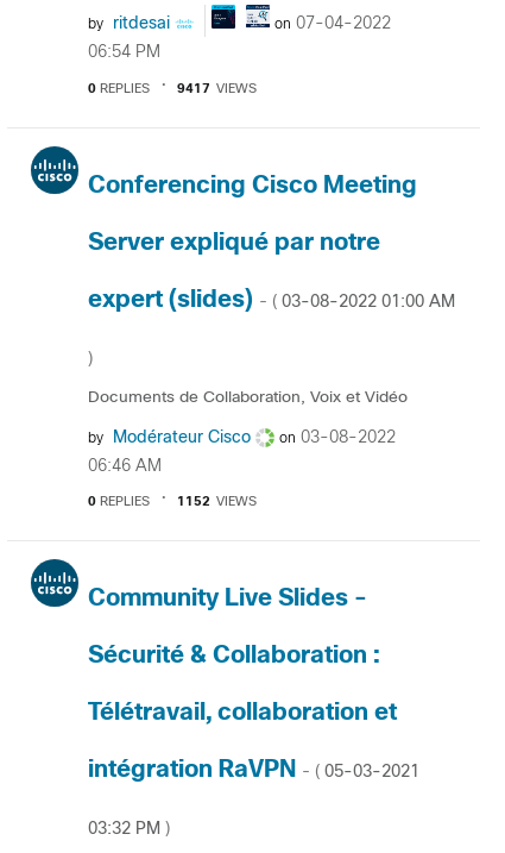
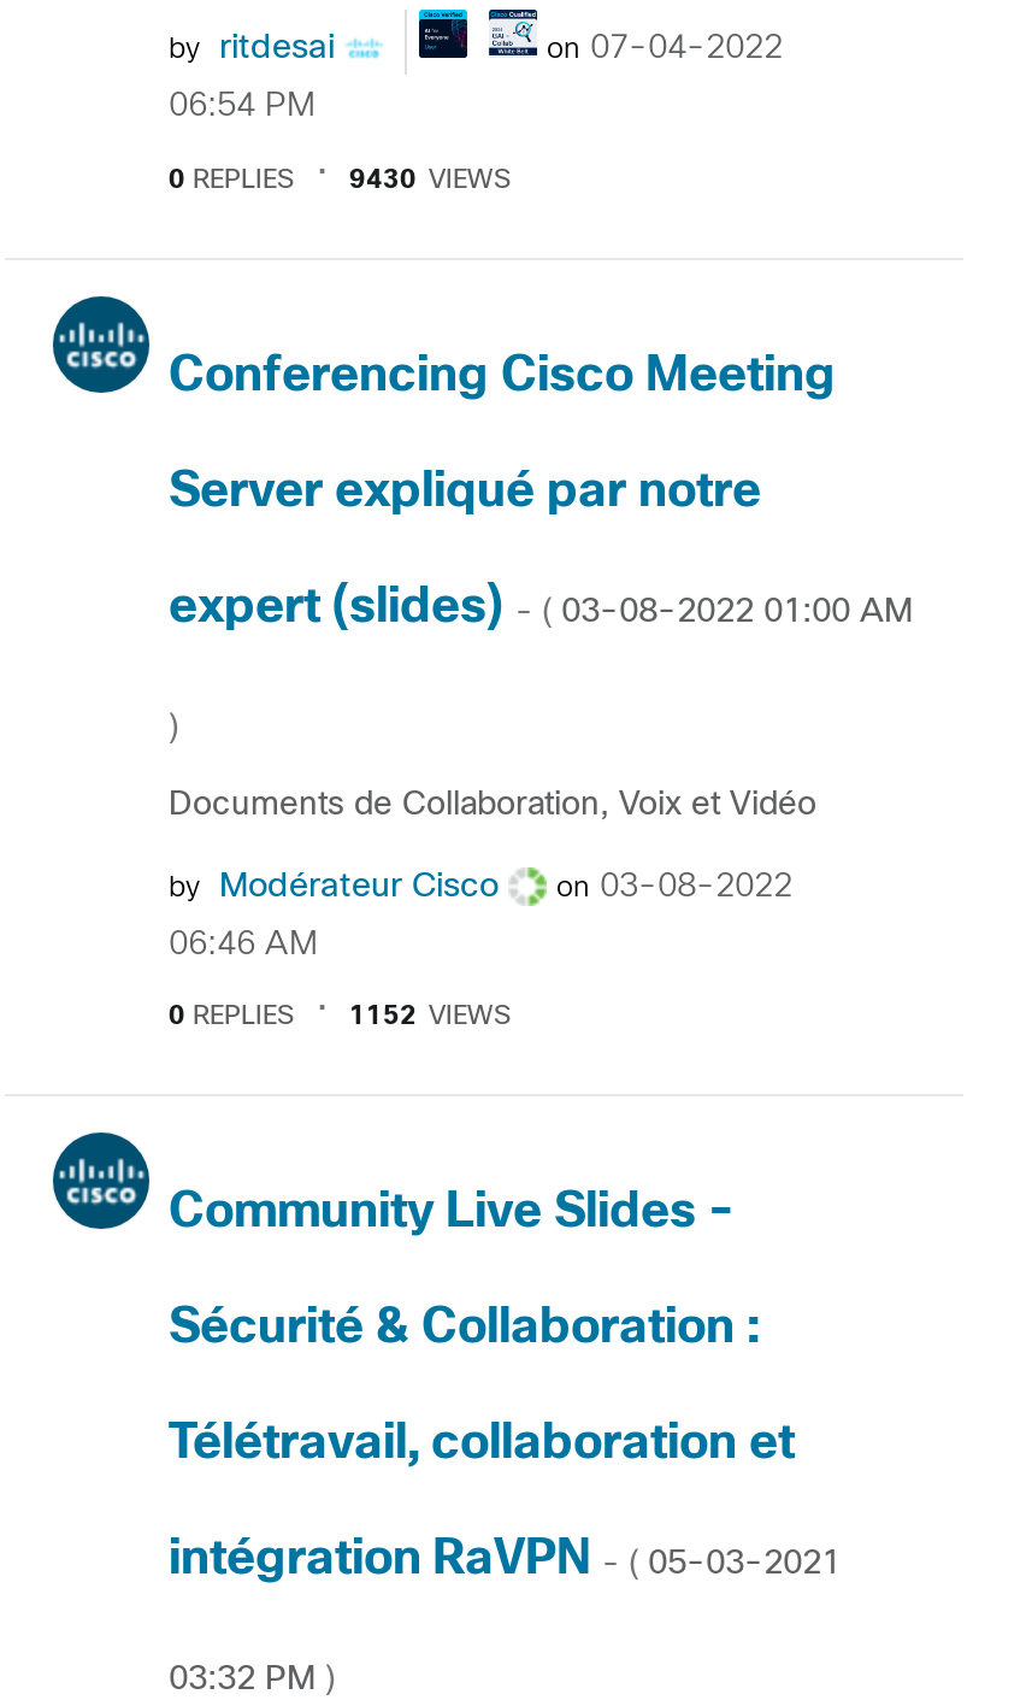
[177,83,257,95] 9417 VIEWS -> [349,167,511,192] 9430 VIEWS

